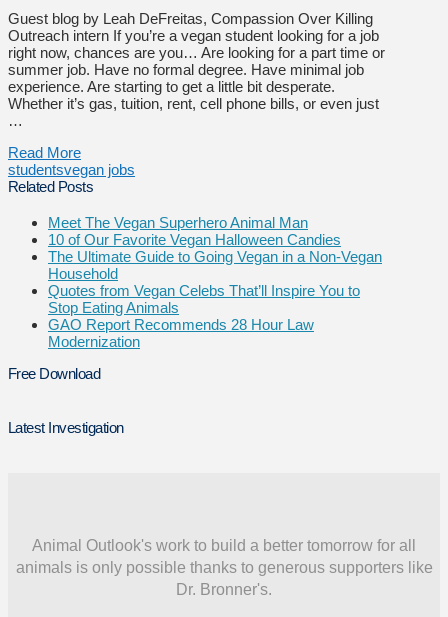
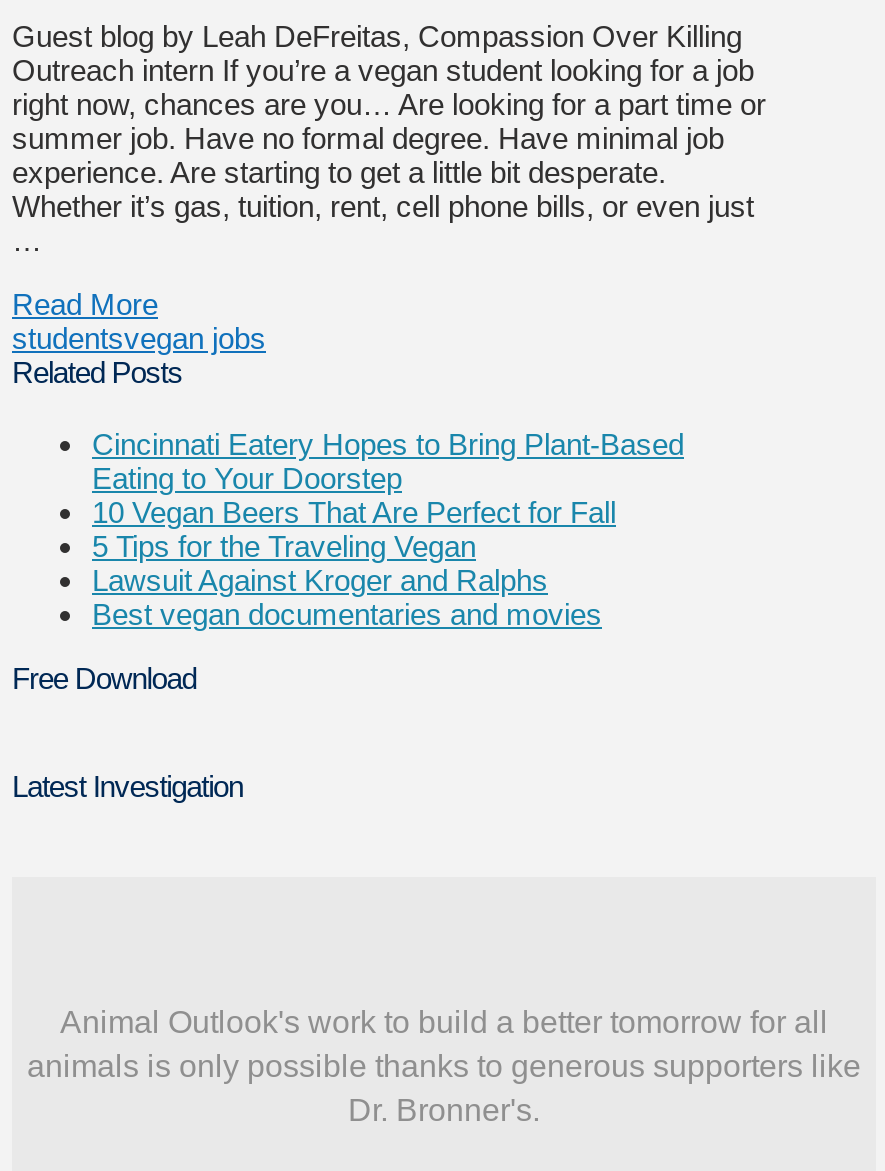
[48,214,382,350] Meet The Vegan Superhero Animal Man | 10 of Our Favorite Vegan Halloween Candies | The Ultimate Guide to Going Vegan in a Non-Vegan | Household | Quotes from Vegan Celebs That’ll Inspire You to | Stop Eating Animals | GAO Report Recommends 28 Hour Law | Modernization -> [92,428,684,632] Cincinnati Eatery Hopes to Bring Plant-Based | Eating to Your Doorstep | 10 Vegan Beers That Are Perfect for Fall | 5 Tips for the Traveling Vegan | Lawsuit Against Kroger and Ralphs | Best vegan documentaries and movies

